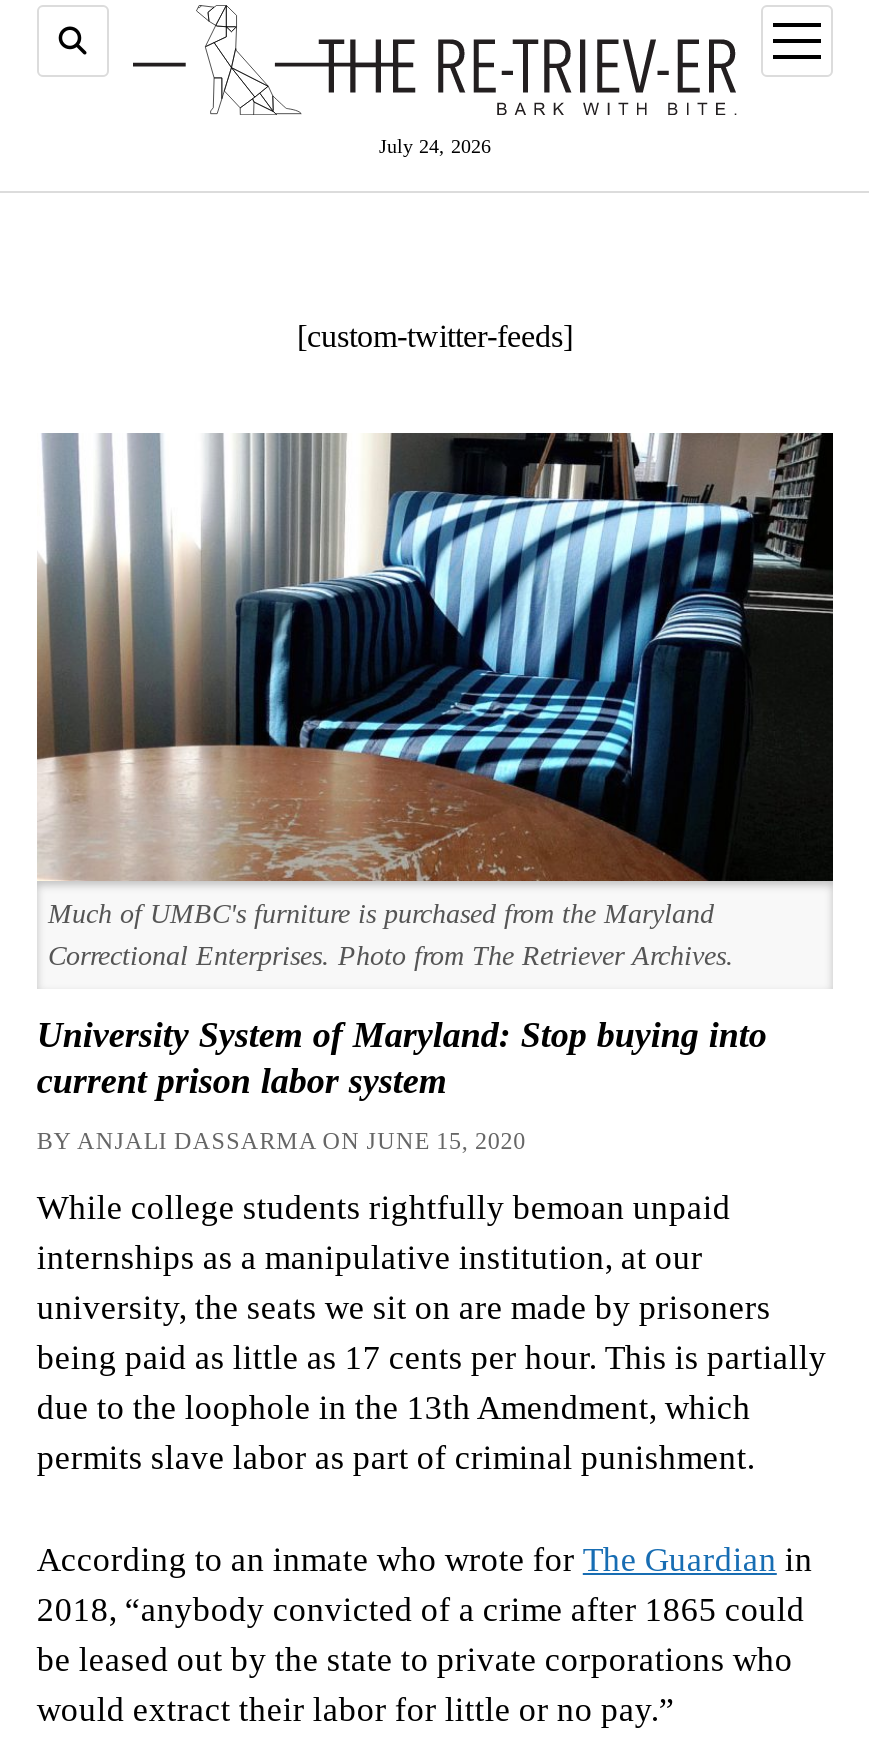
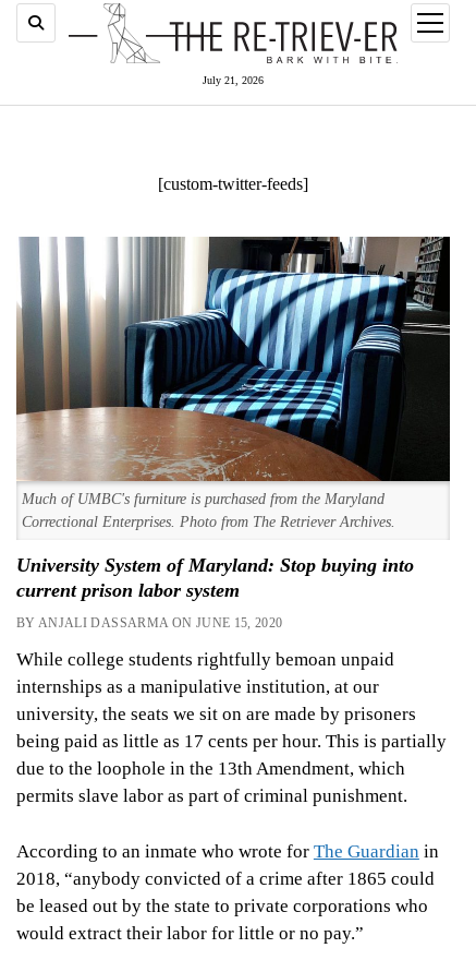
[379,135,491,157] July 24, 2026 -> [203,74,264,86] July 21, 2026

